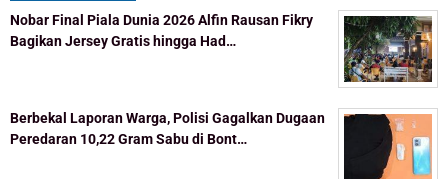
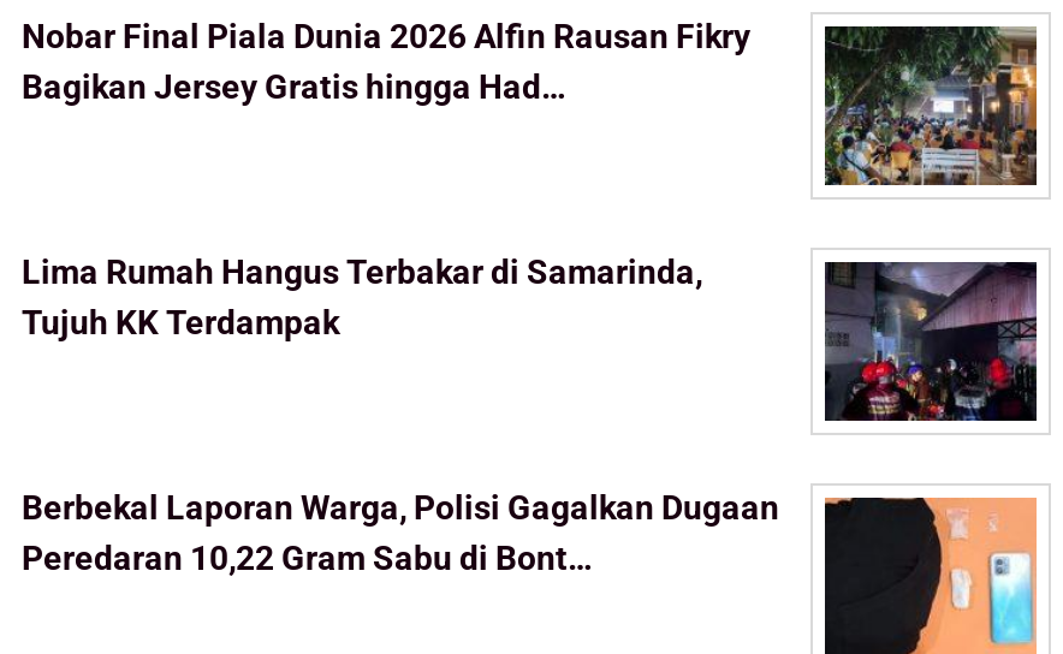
none -> [22,253,702,342] Lima Rumah Hangus Terbakar di Samarinda, | Tujuh KK Terdampak
none -> [825,262,1039,423] [image]

